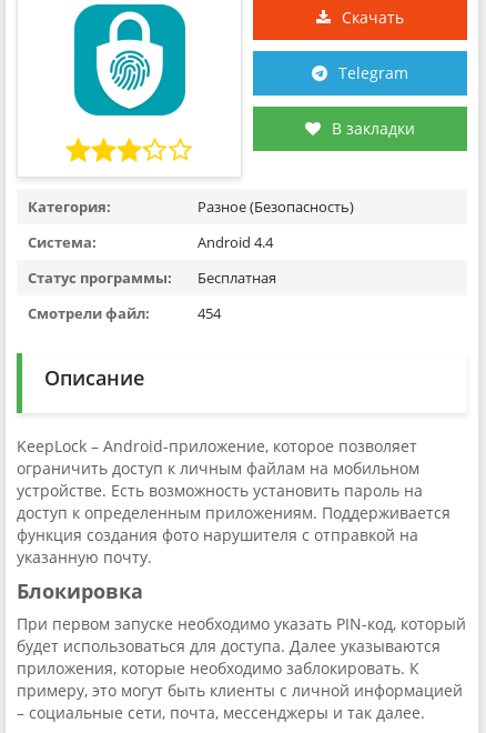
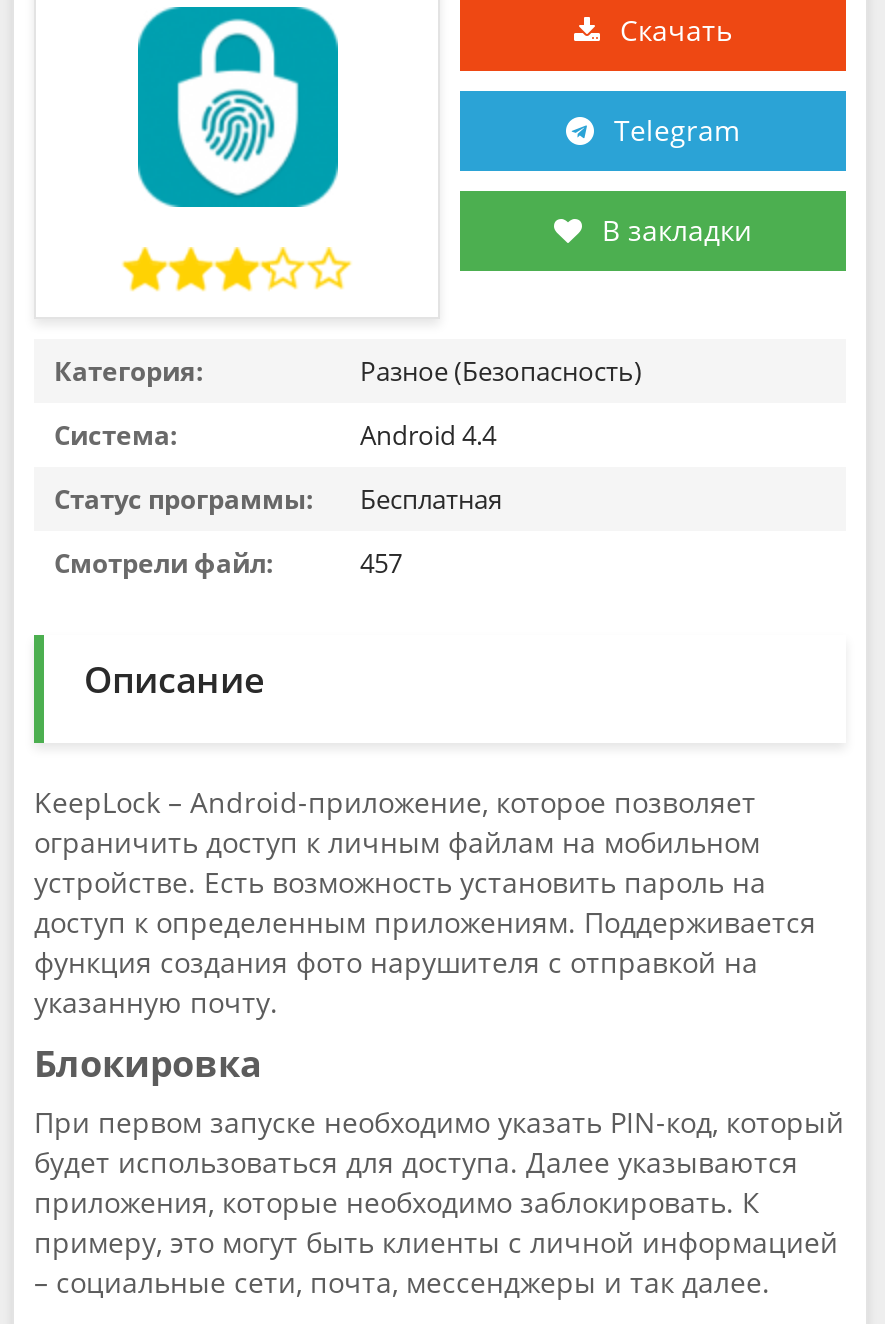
[194,303,221,323] 454 -> [354,545,402,581] 457

